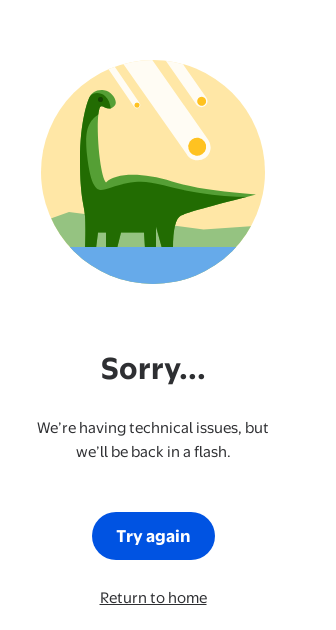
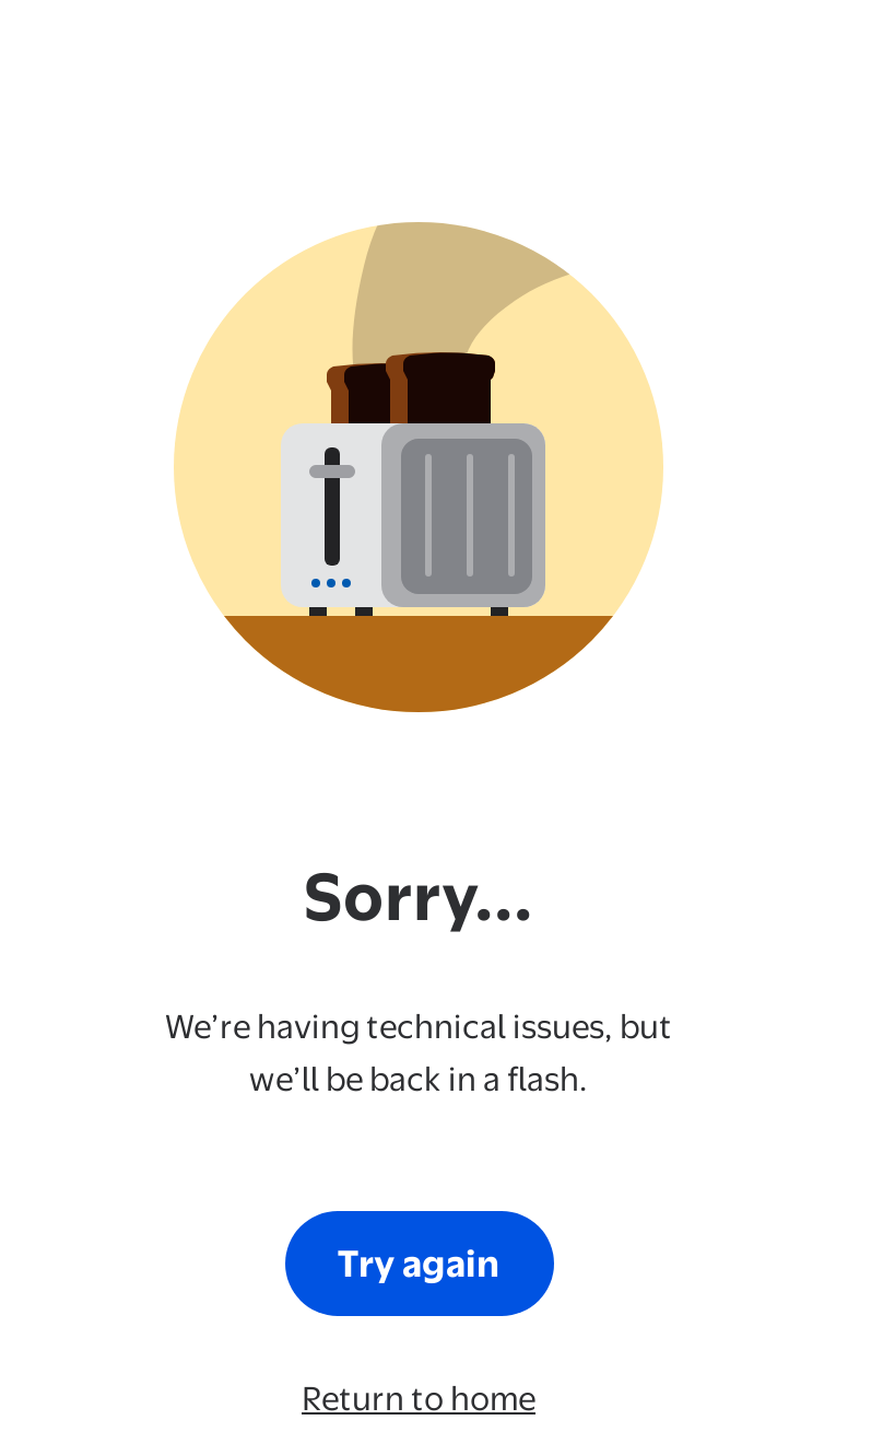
[51,61,255,285] [image] -> [198,222,635,714] [image]

